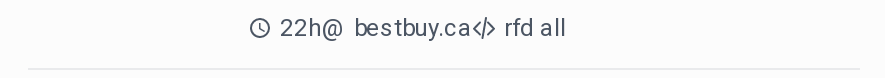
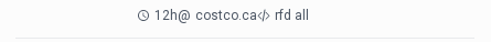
[280,14,566,42] 22h@ bestbuy.ca rfd all -> [154,8,309,23] 12h@ costco.ca rfd all

